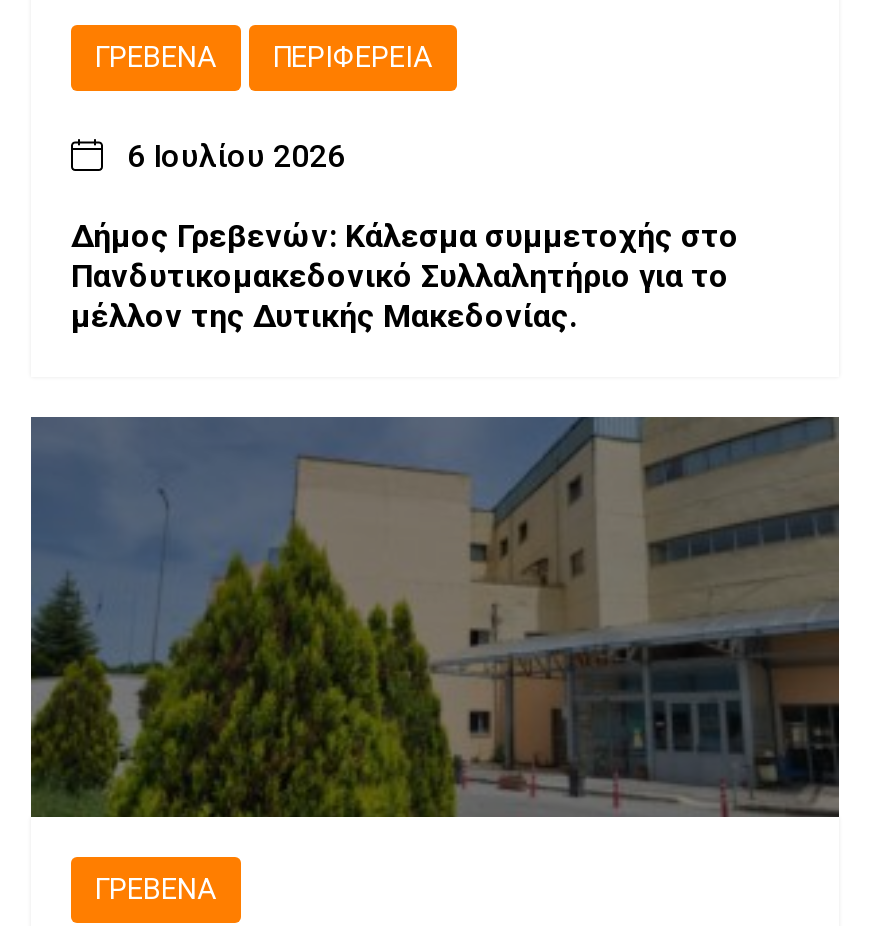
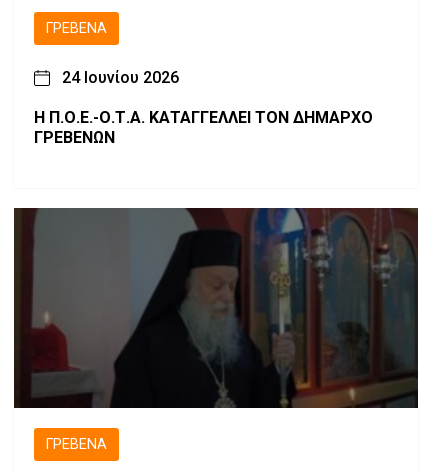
[71,41,739,335] ΠΕΡΙΦΈΡΕΙΑ | 6 Ιουλίου 2026 | Δήμος Γρεβενών: Κάλεσμα συμμετοχής στο | Πανδυτικομακεδονικό Συλλαλητήριο για το | μέλλον της Δυτικής Μακεδονίας. -> [34,68,373,147] 24 Ιουνίου 2026 | Η Π.Ο.Ε.-Ο.Τ.Α. ΚΑΤΑΓΓΕΛΛΕΙ ΤΟΝ ΔΗΜΑΡΧΟ | ΓΡΕΒΕΝΩΝ
[29,416,839,820] [image] -> [14,207,418,409] [image]

